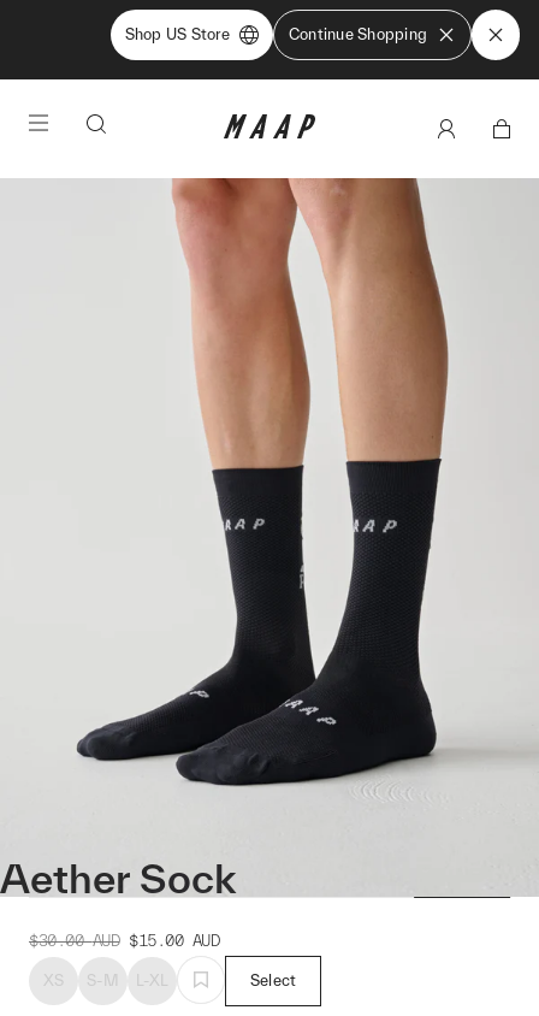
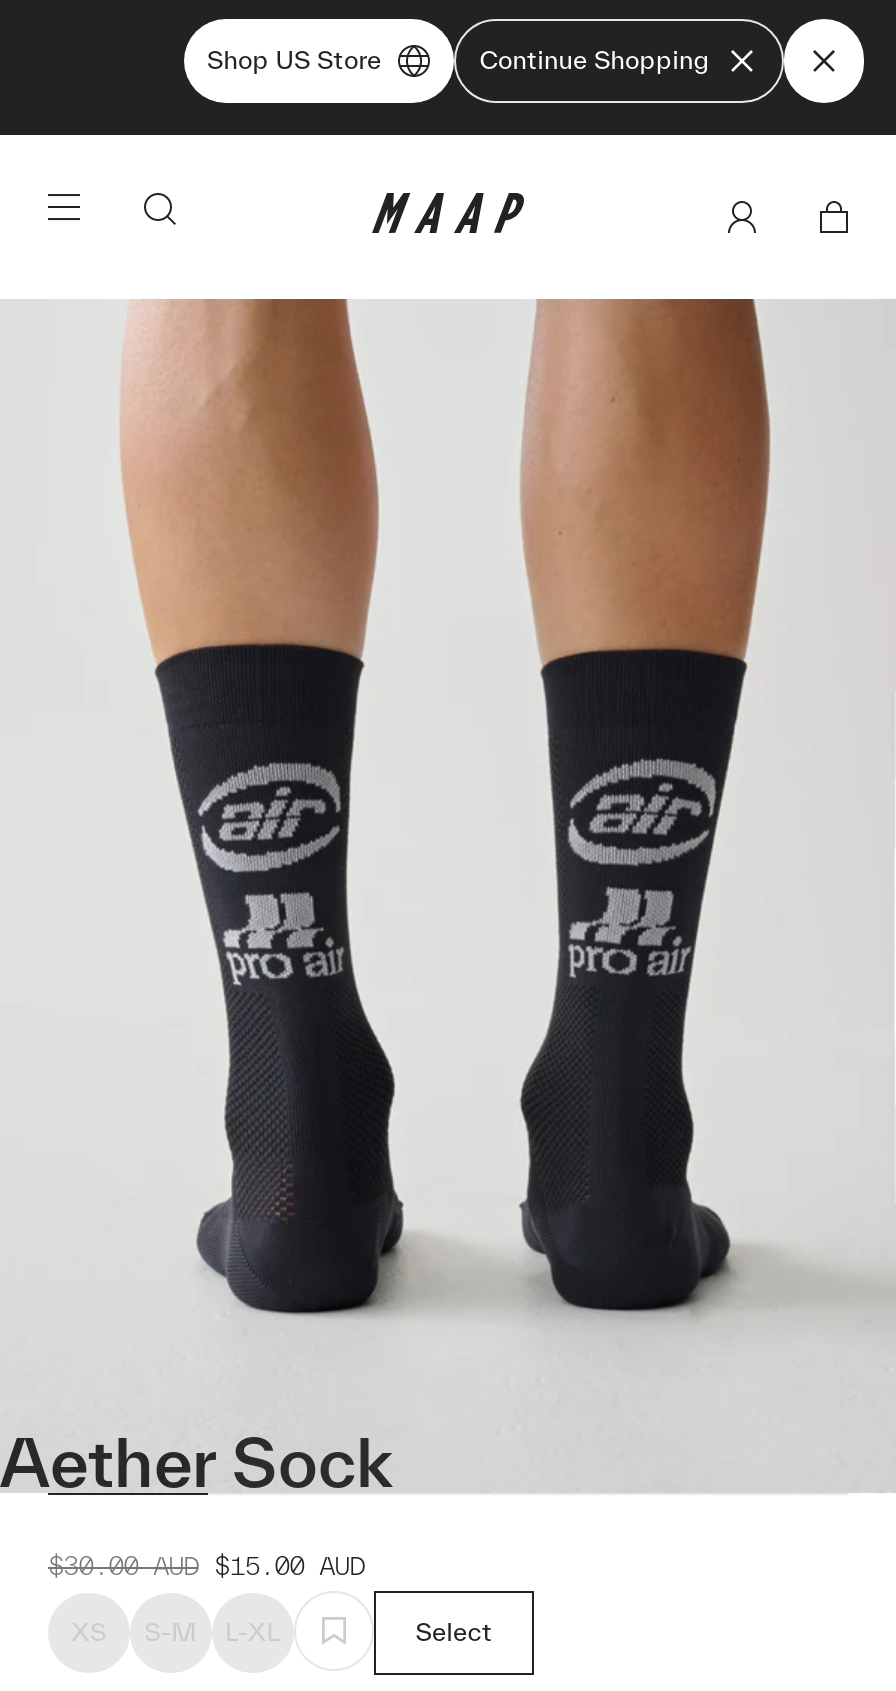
[73,177,481,791] [image] -> [120,297,802,1319] [image]

